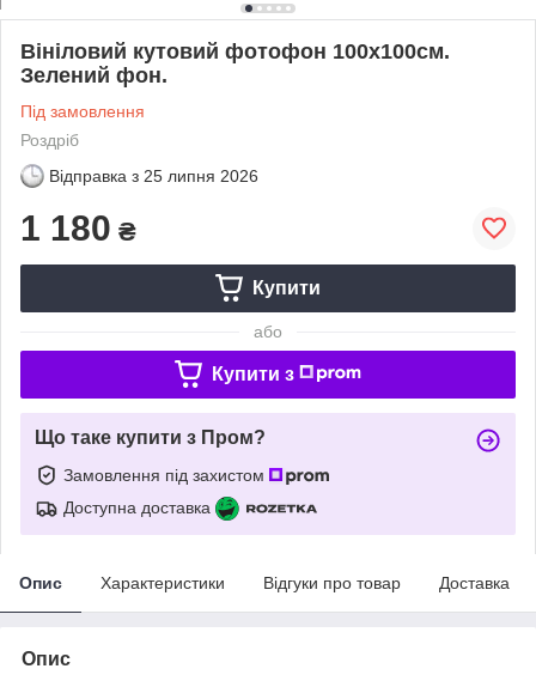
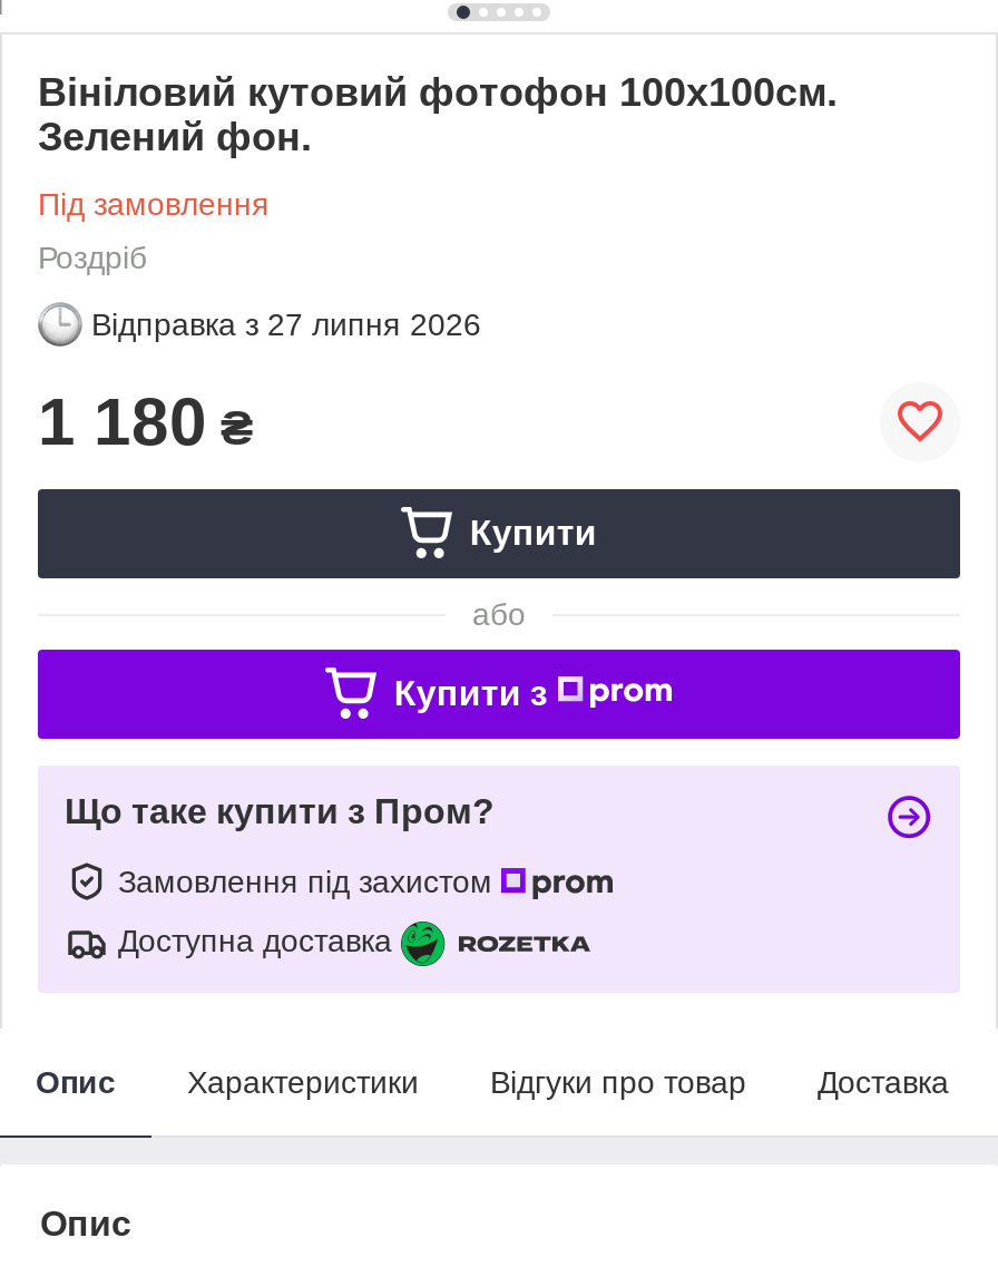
[49,166,258,185] Відправка з 25 липня 2026 -> [91,306,481,342] Відправка з 27 липня 2026

